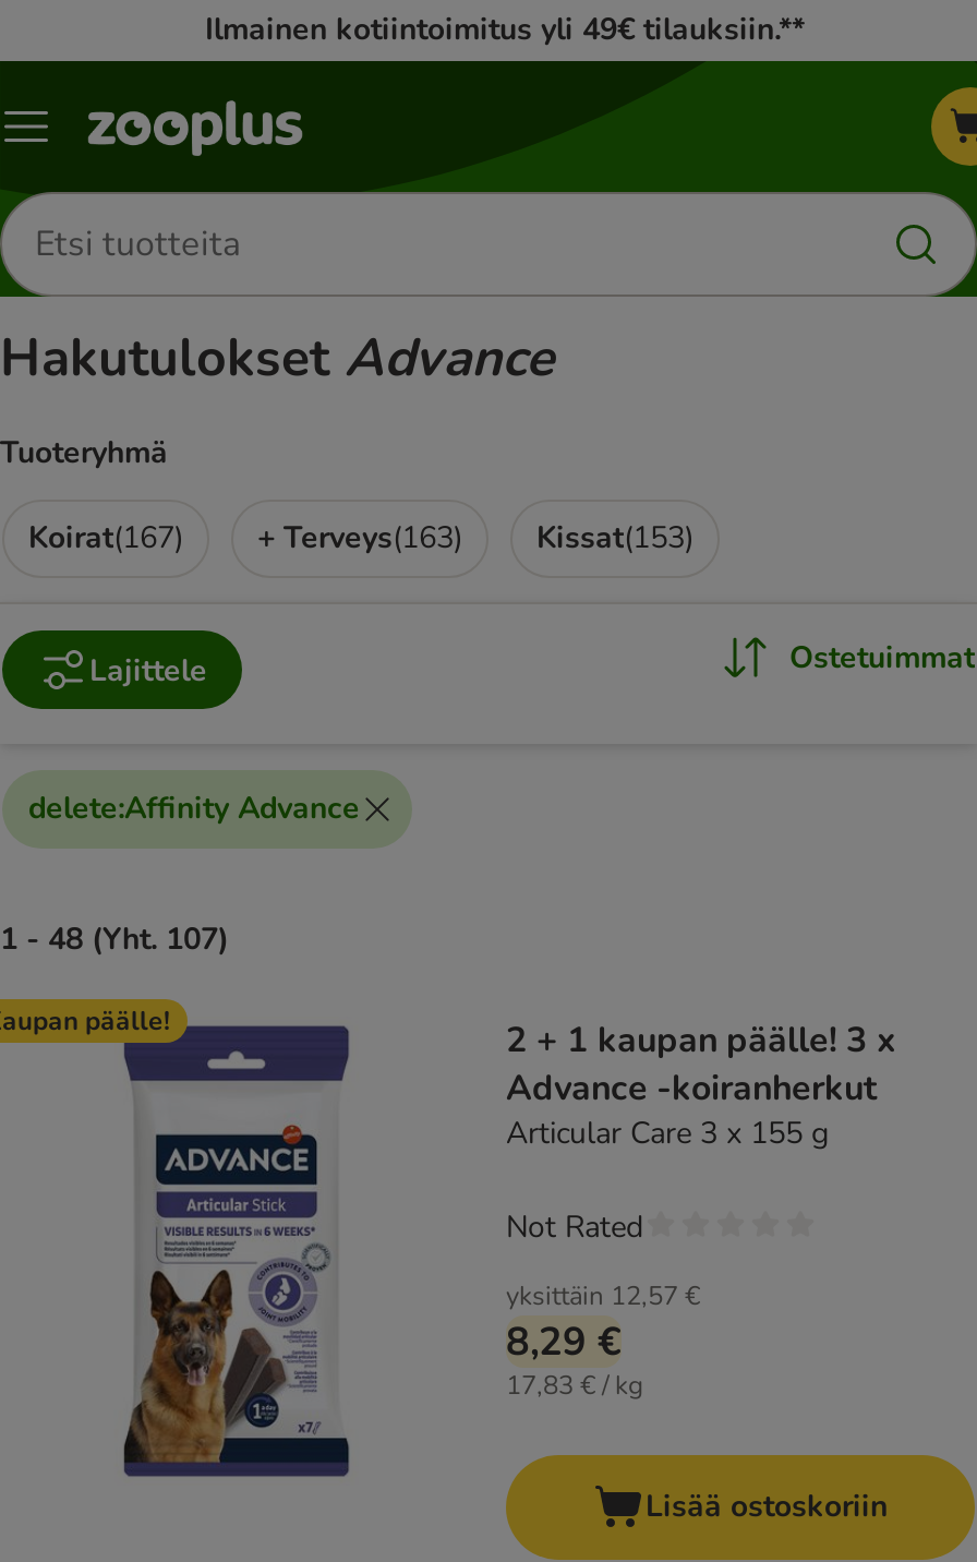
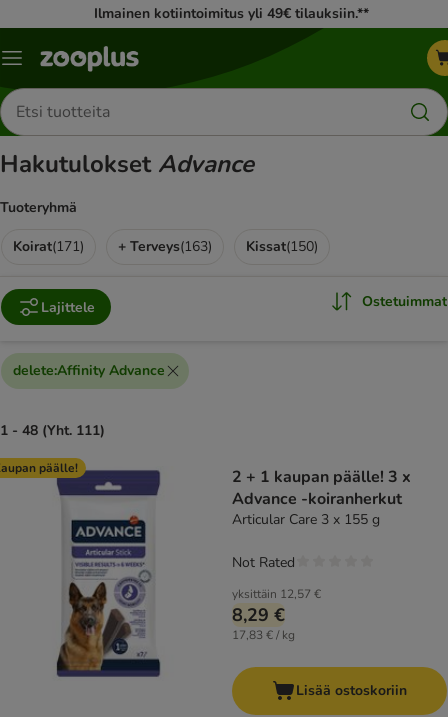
[28,517,183,558] Koirat(167) -> [13,237,84,256] Koirat(171)
[536,517,693,558] Kissat(153) -> [246,237,318,256] Kissat(150)
[0,918,229,960] 1 - 48 (Yht. 107) -> [0,421,105,440] 1 - 48 (Yht. 111)

